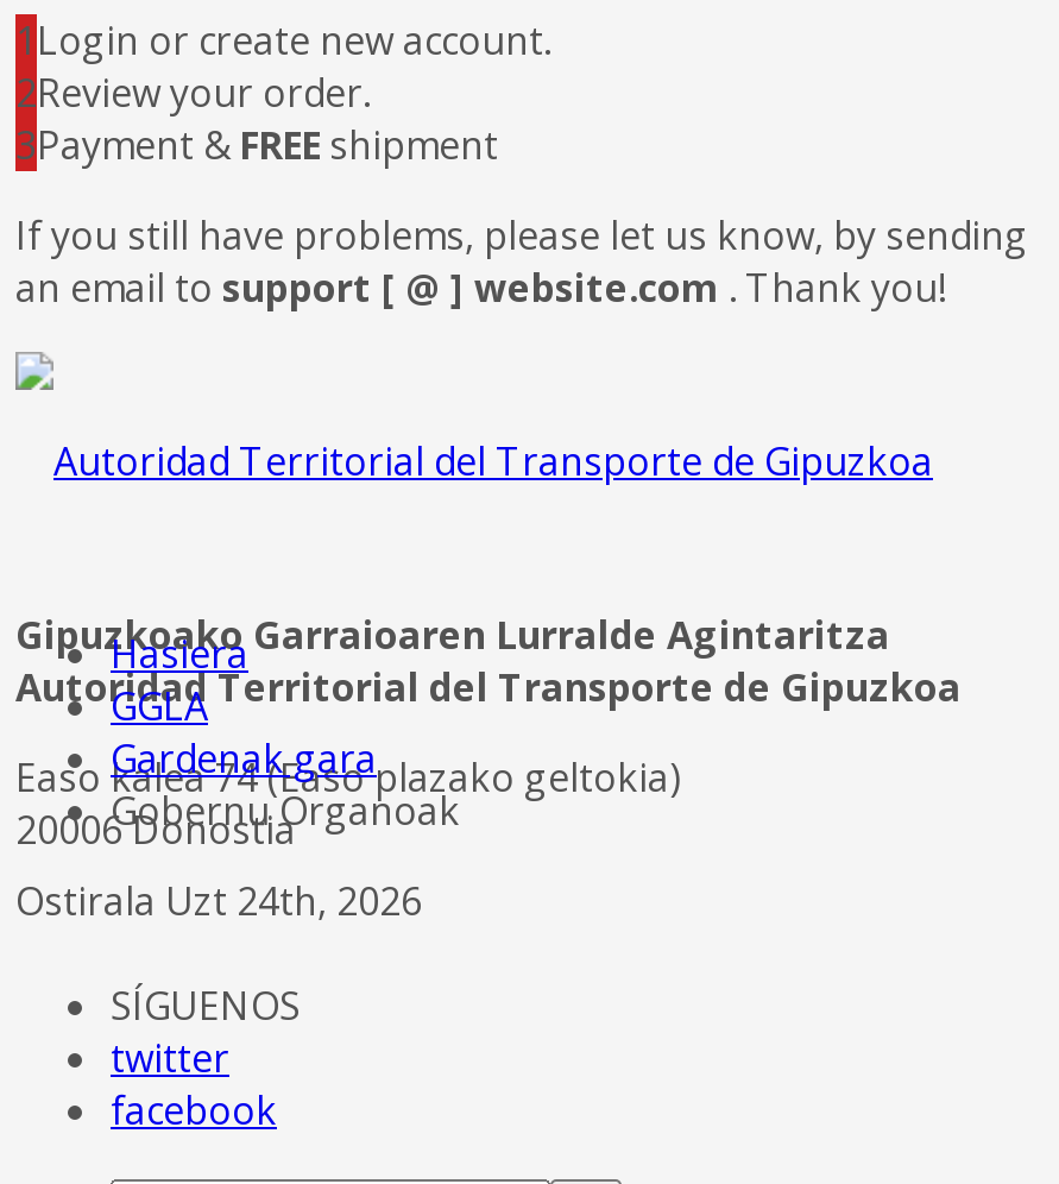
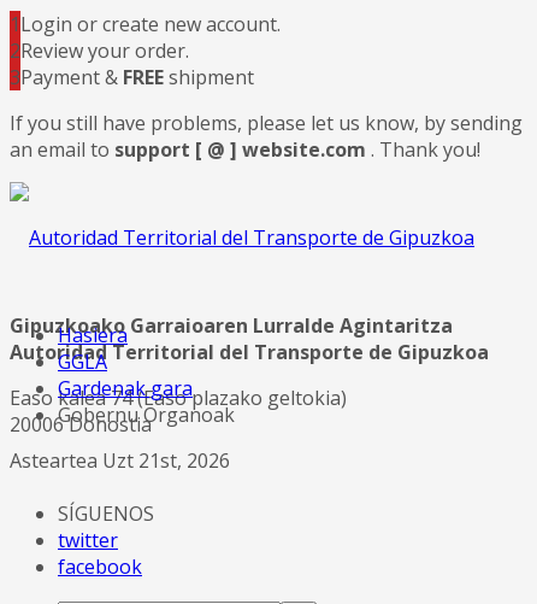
[15,874,422,926] Ostirala Uzt 24th, 2026 -> [10,447,230,473] Asteartea Uzt 21st, 2026

